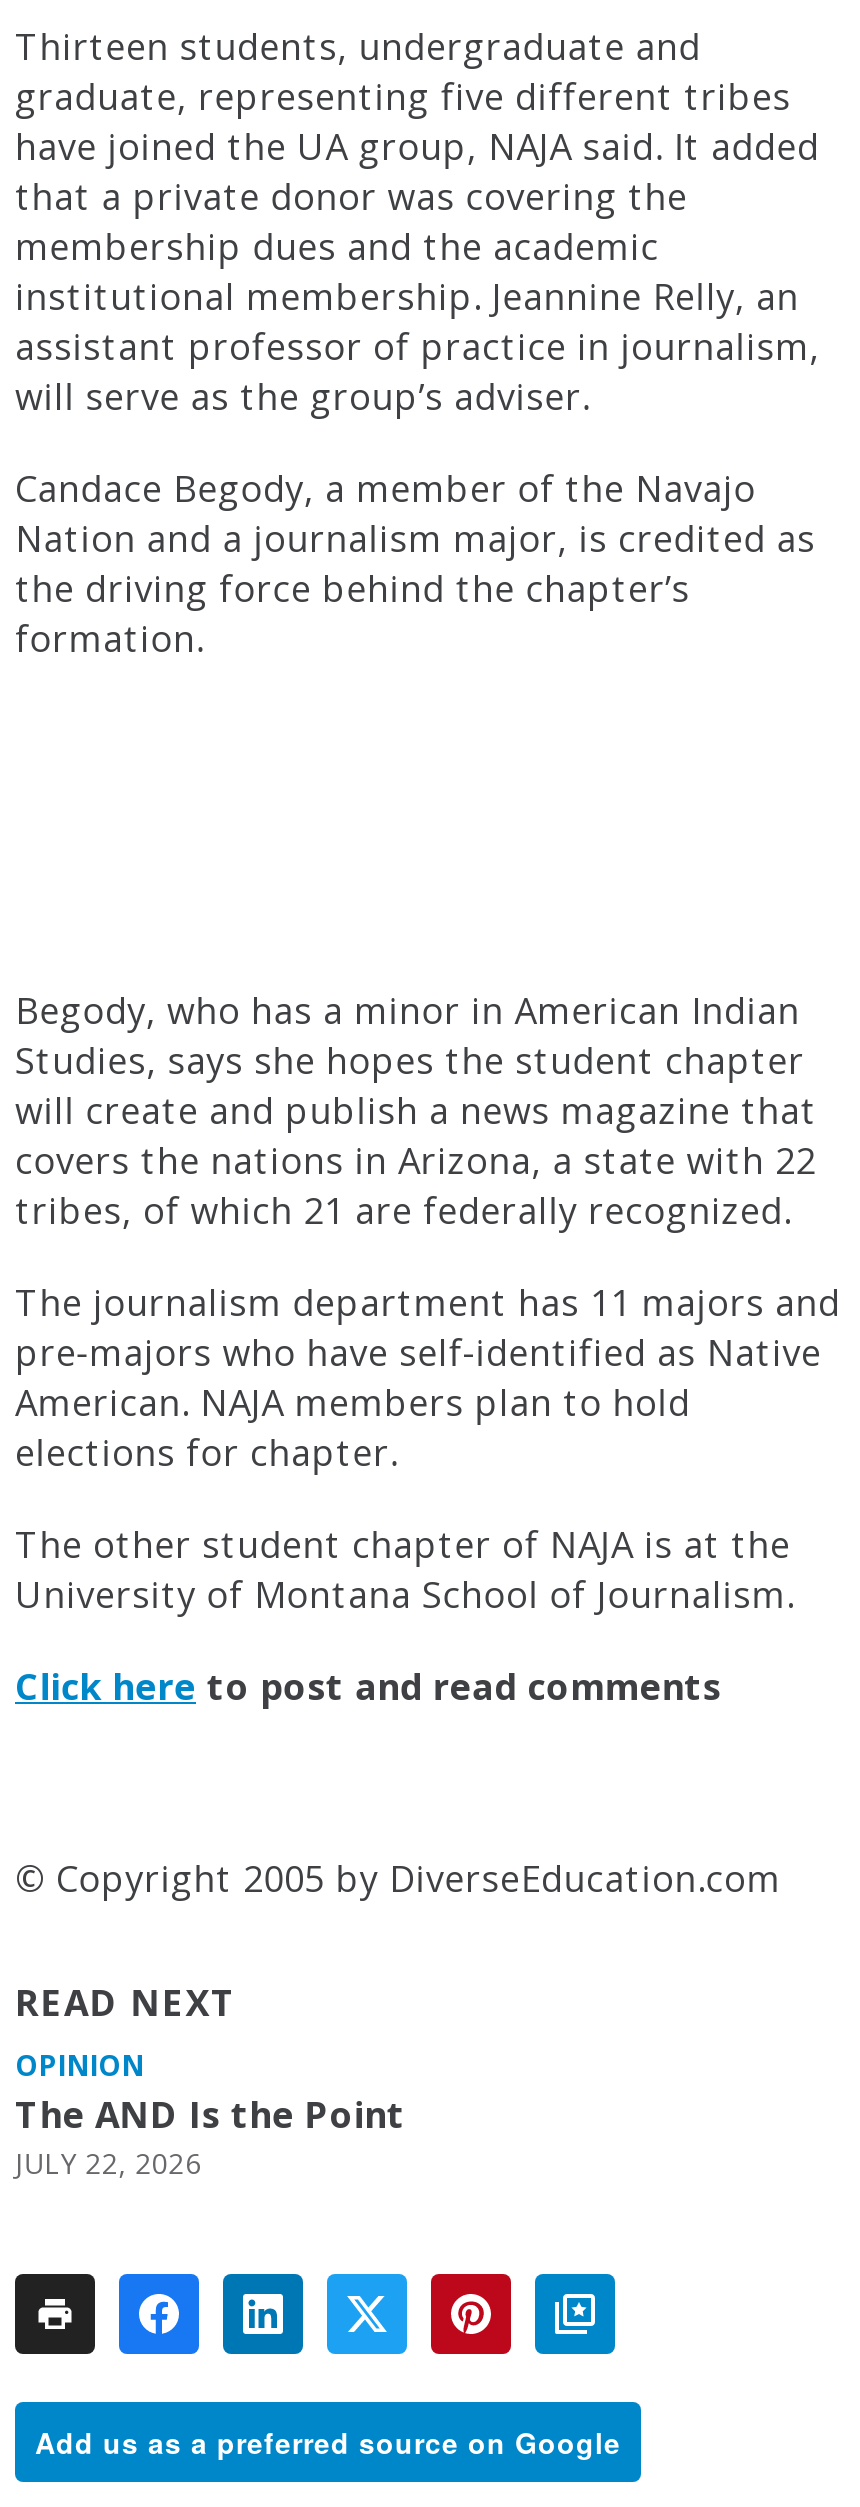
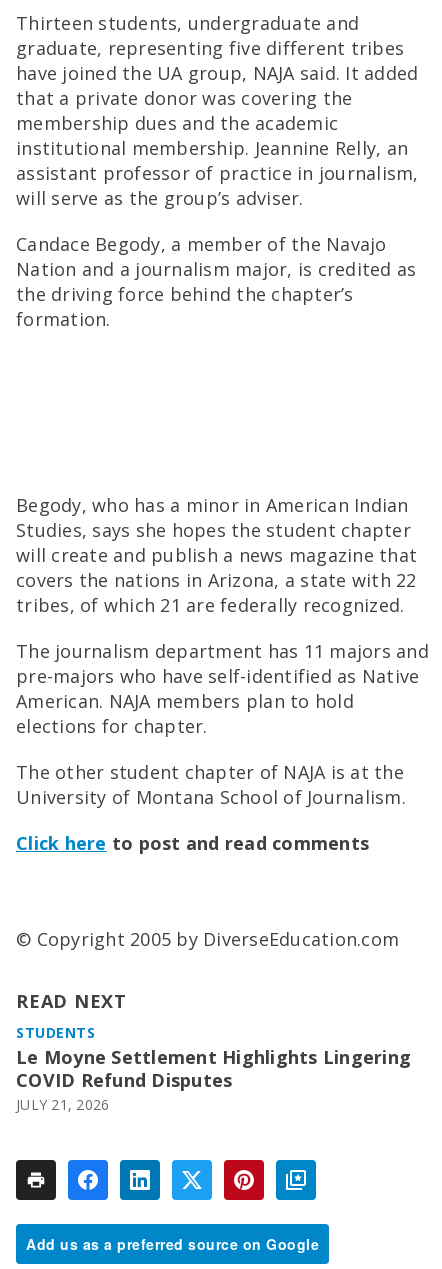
[15,2046,405,2182] OPINION | The AND Is the Point | JULY 22, 2026 -> [16,1023,411,1114] STUDENTS | Le Moyne Settlement Highlights Lingering | COVID Refund Disputes | JULY 21, 2026

